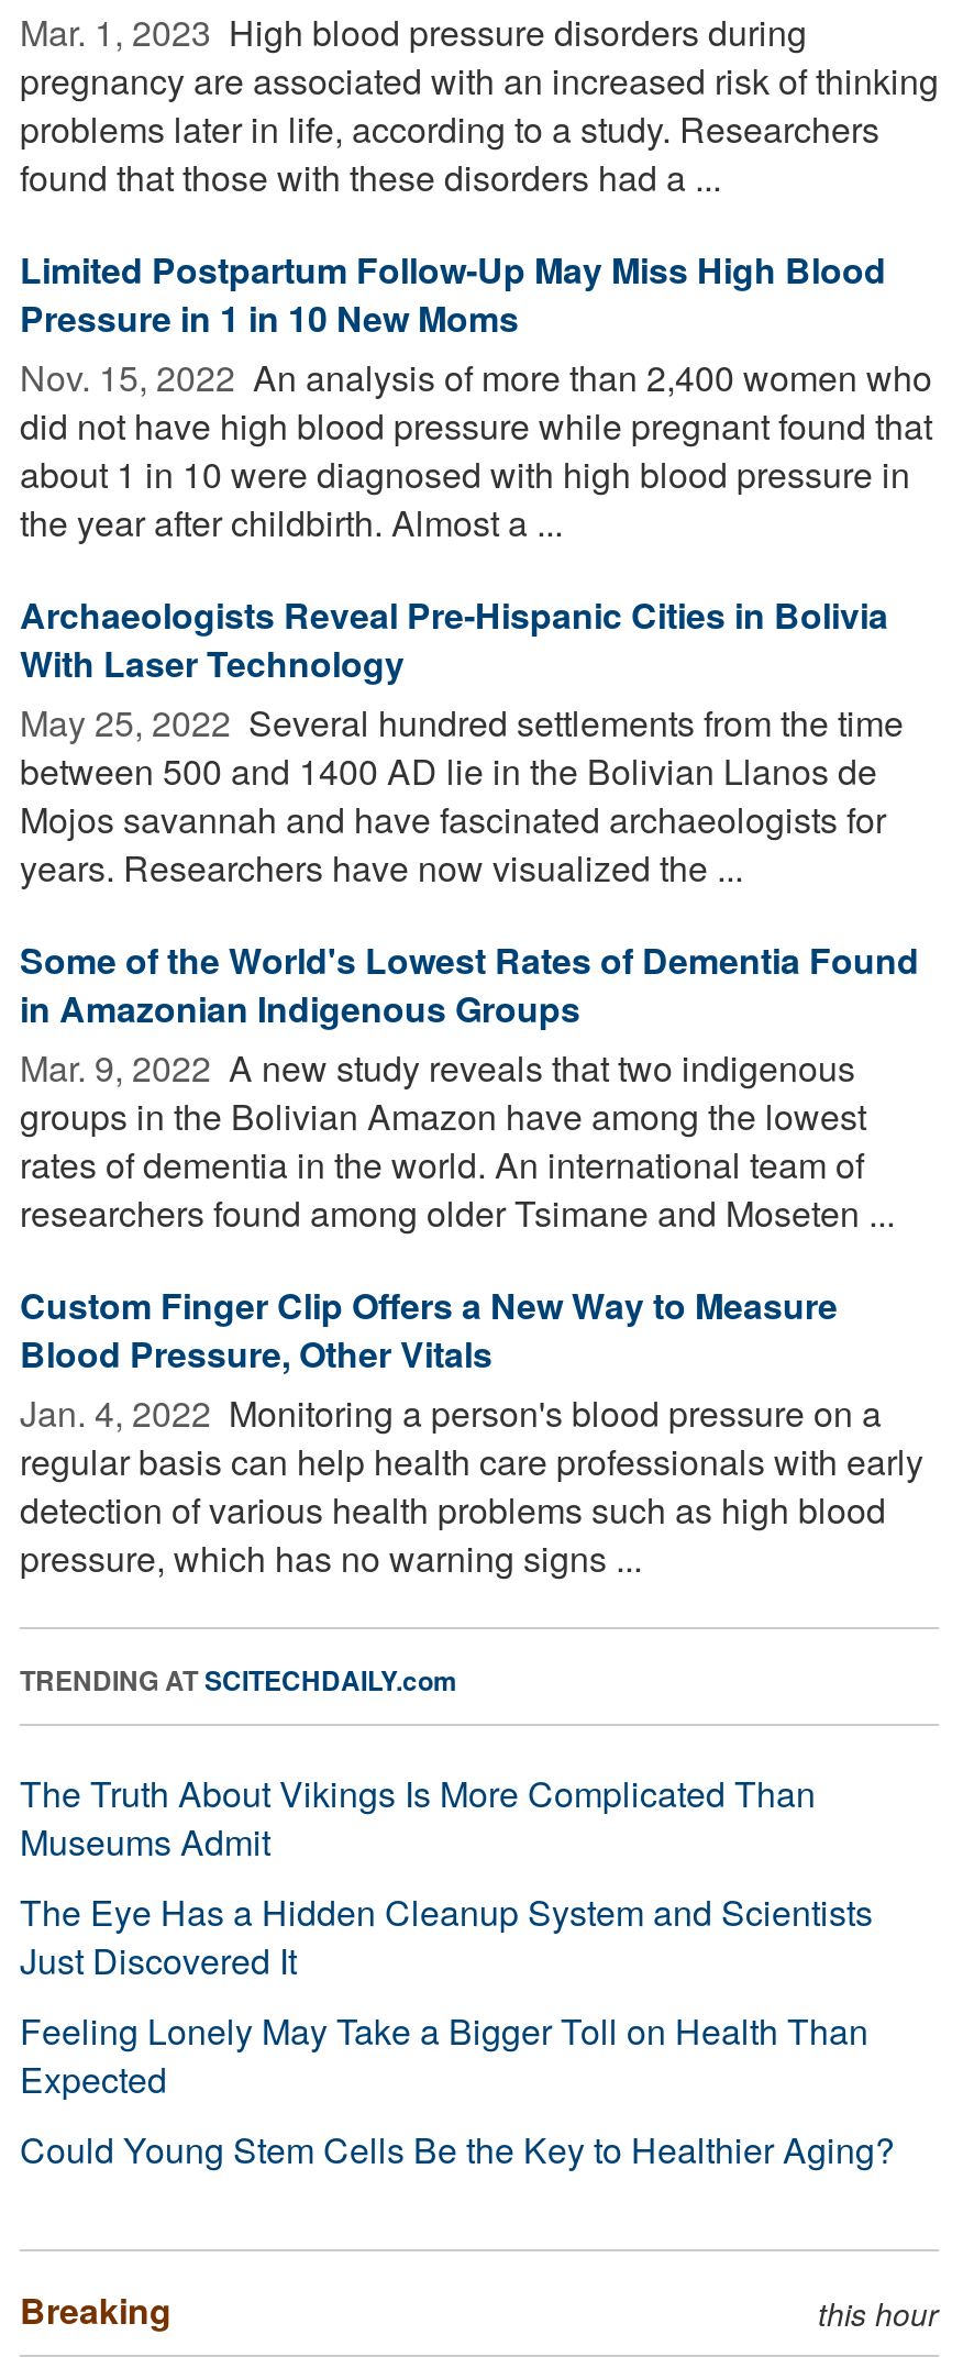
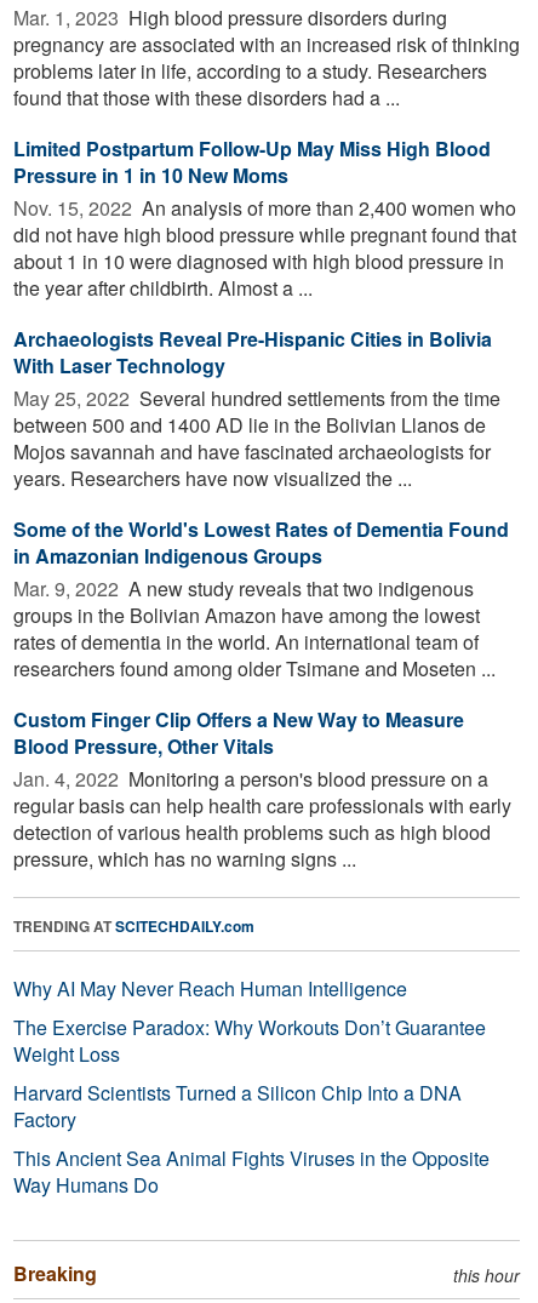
[20,1767,895,2174] The Truth About Vikings Is More Complicated Than | Museums Admit | The Eye Has a Hidden Cleanup System and Scientists | Just Discovered It | Feeling Lonely May Take a Bigger Toll on Health Than | Expected | Could Young Stem Cells Be the Key to Healthier Aging? -> [13,974,490,1199] Why AI May Never Reach Human Intelligence | The Exercise Paradox: Why Workouts Don’t Guarantee | Weight Loss | Harvard Scientists Turned a Silicon Chip Into a DNA | Factory | This Ancient Sea Animal Fights Viruses in the Opposite | Way Humans Do

